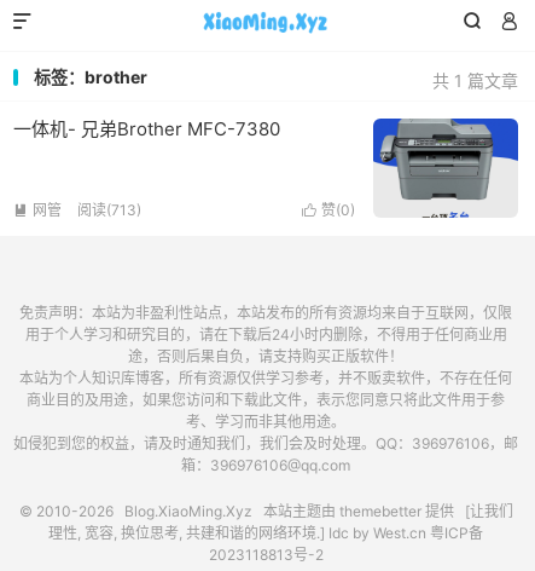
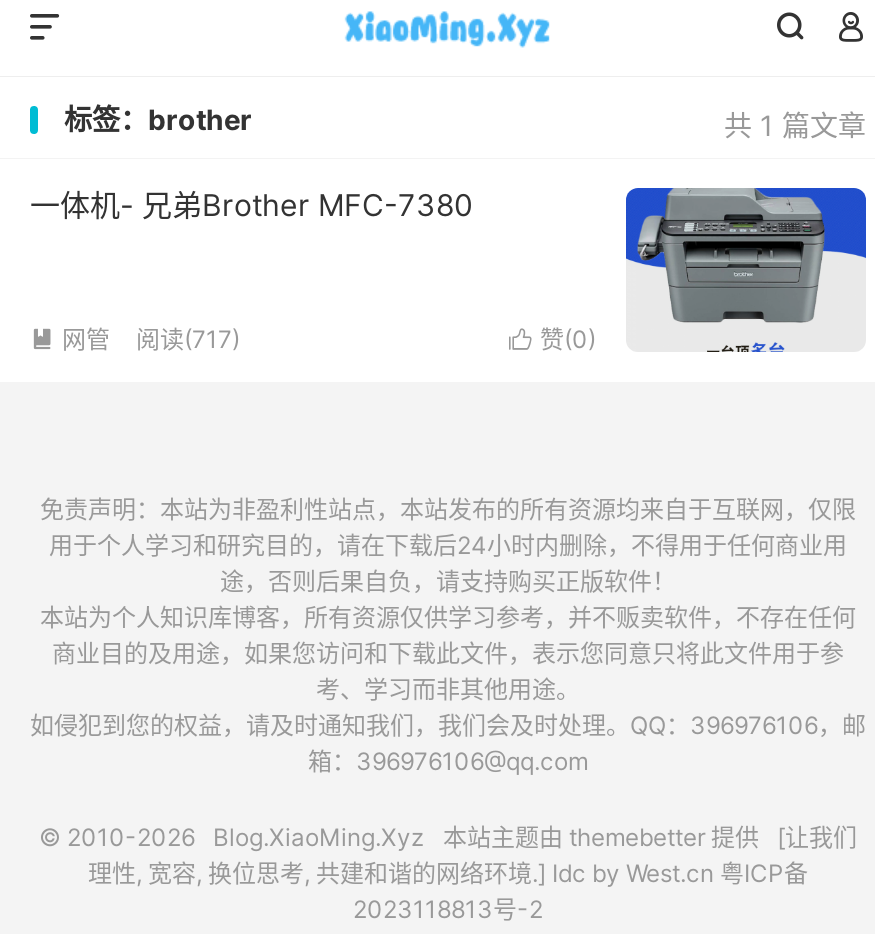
[77,201,141,219] 阅读(713) -> [136,324,240,354] 阅读(717)

